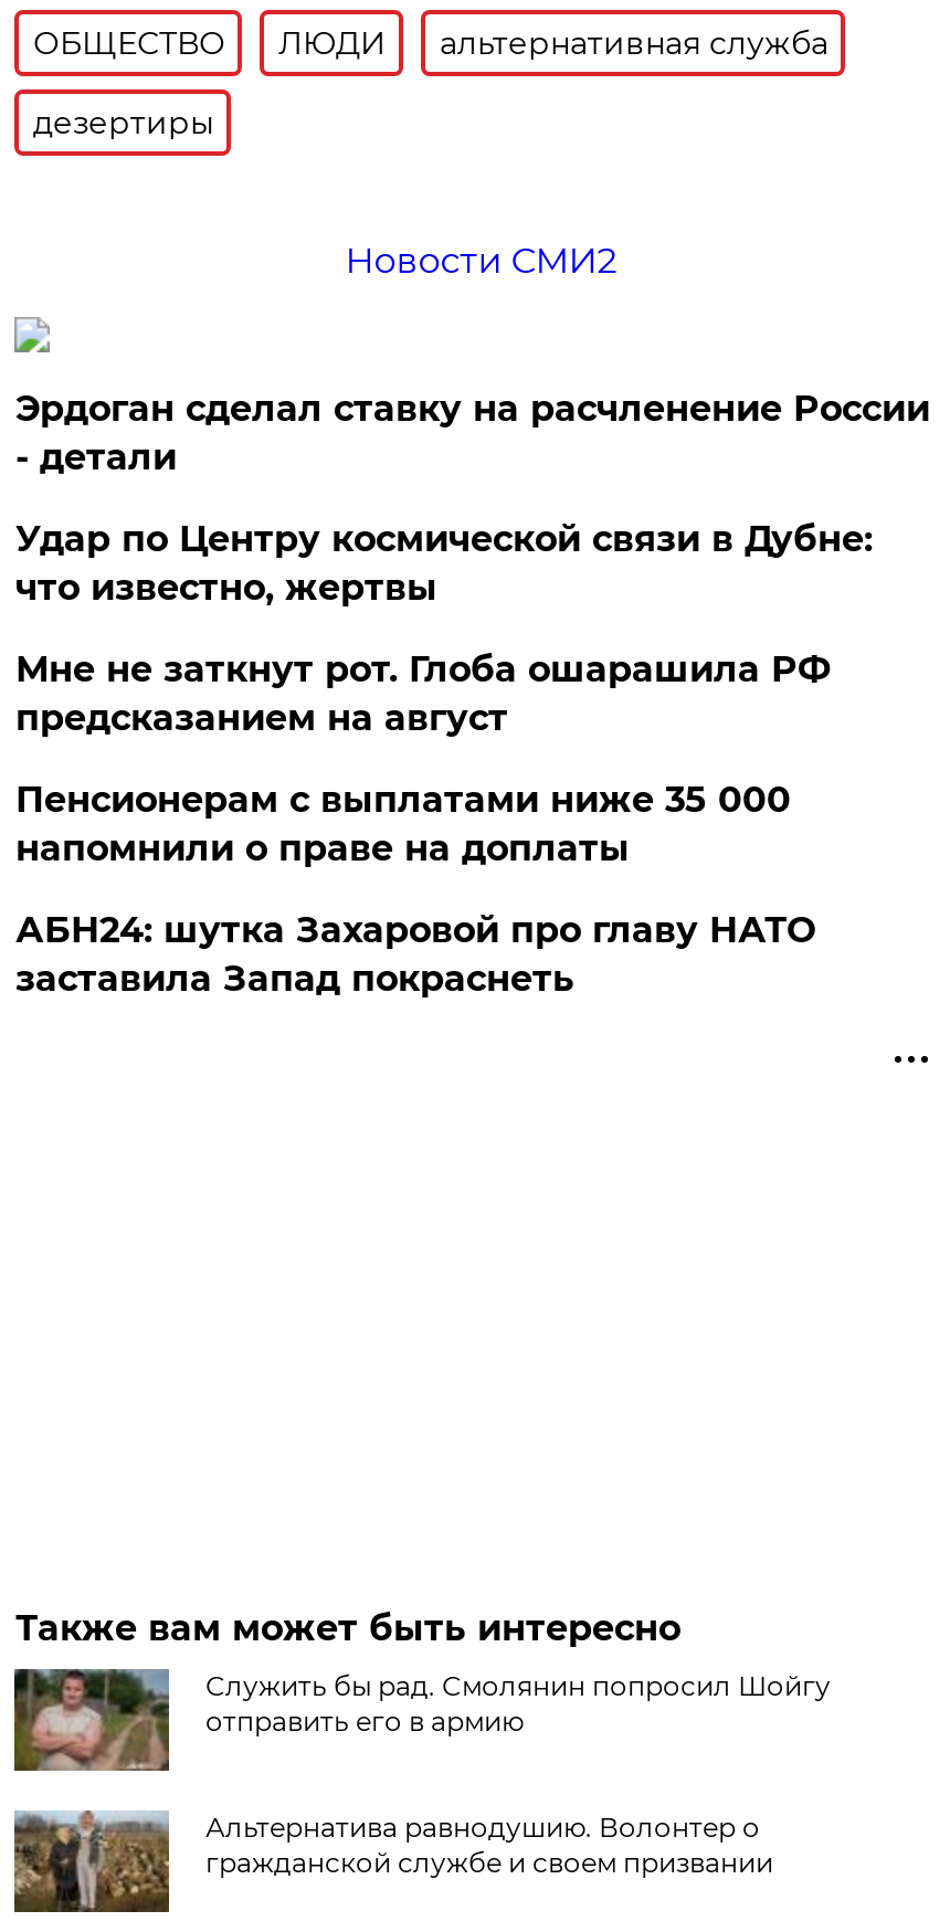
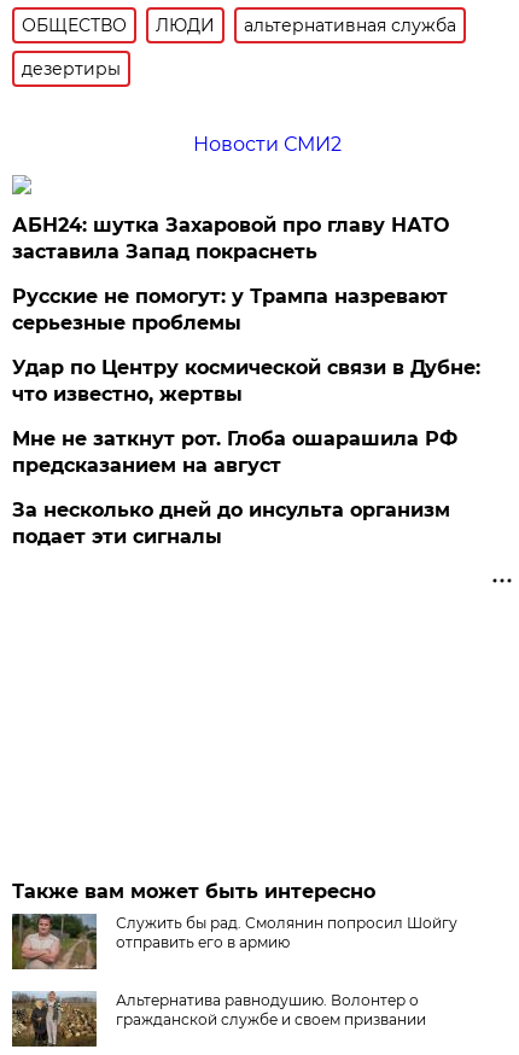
[15,388,930,478] Эрдоган сделал ставку на расчленение России | - детали -> [13,285,448,334] Русские не помогут: у Трампа назревают | серьезные проблемы
moved [15,518,872,739] -> [13,356,481,477]: Удар по Центру космической связи в Дубне: | что известно, жертвы | Мне не заткнут рот. Глоба ошарашила РФ | предсказанием на август
[15,779,791,869] Пенсионерам с выплатами ниже 35 000 | напомнили о праве на доплаты -> [13,499,451,548] За несколько дней до инсульта организм | подает эти сигналы
moved [15,909,815,1000] -> [13,214,449,263]: АБН24: шутка Захаровой про главу НАТО | заставила Запад покраснеть

